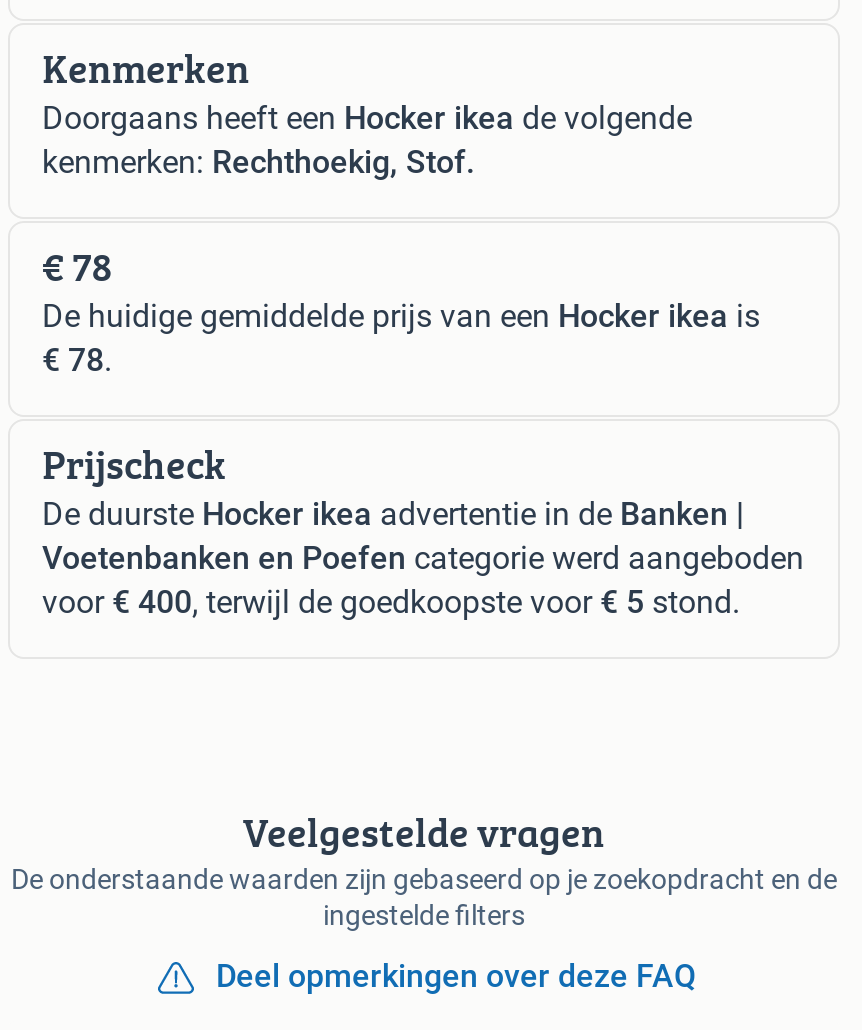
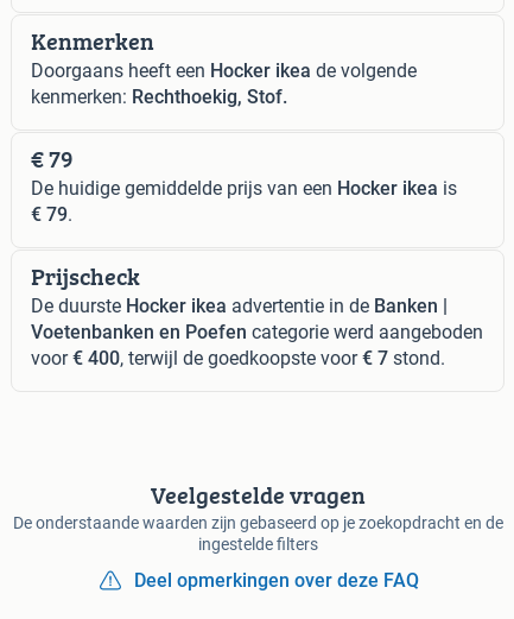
[42,237,112,295] € 78 -> [31,141,74,175] € 79
[42,341,112,379] € 78. -> [31,203,72,225] € 79.
[42,583,740,621] voor € 400, terwijl de goedkoopste voor € 5 stond. -> [31,346,445,369] voor € 400, terwijl de goedkoopste voor € 7 stond.

